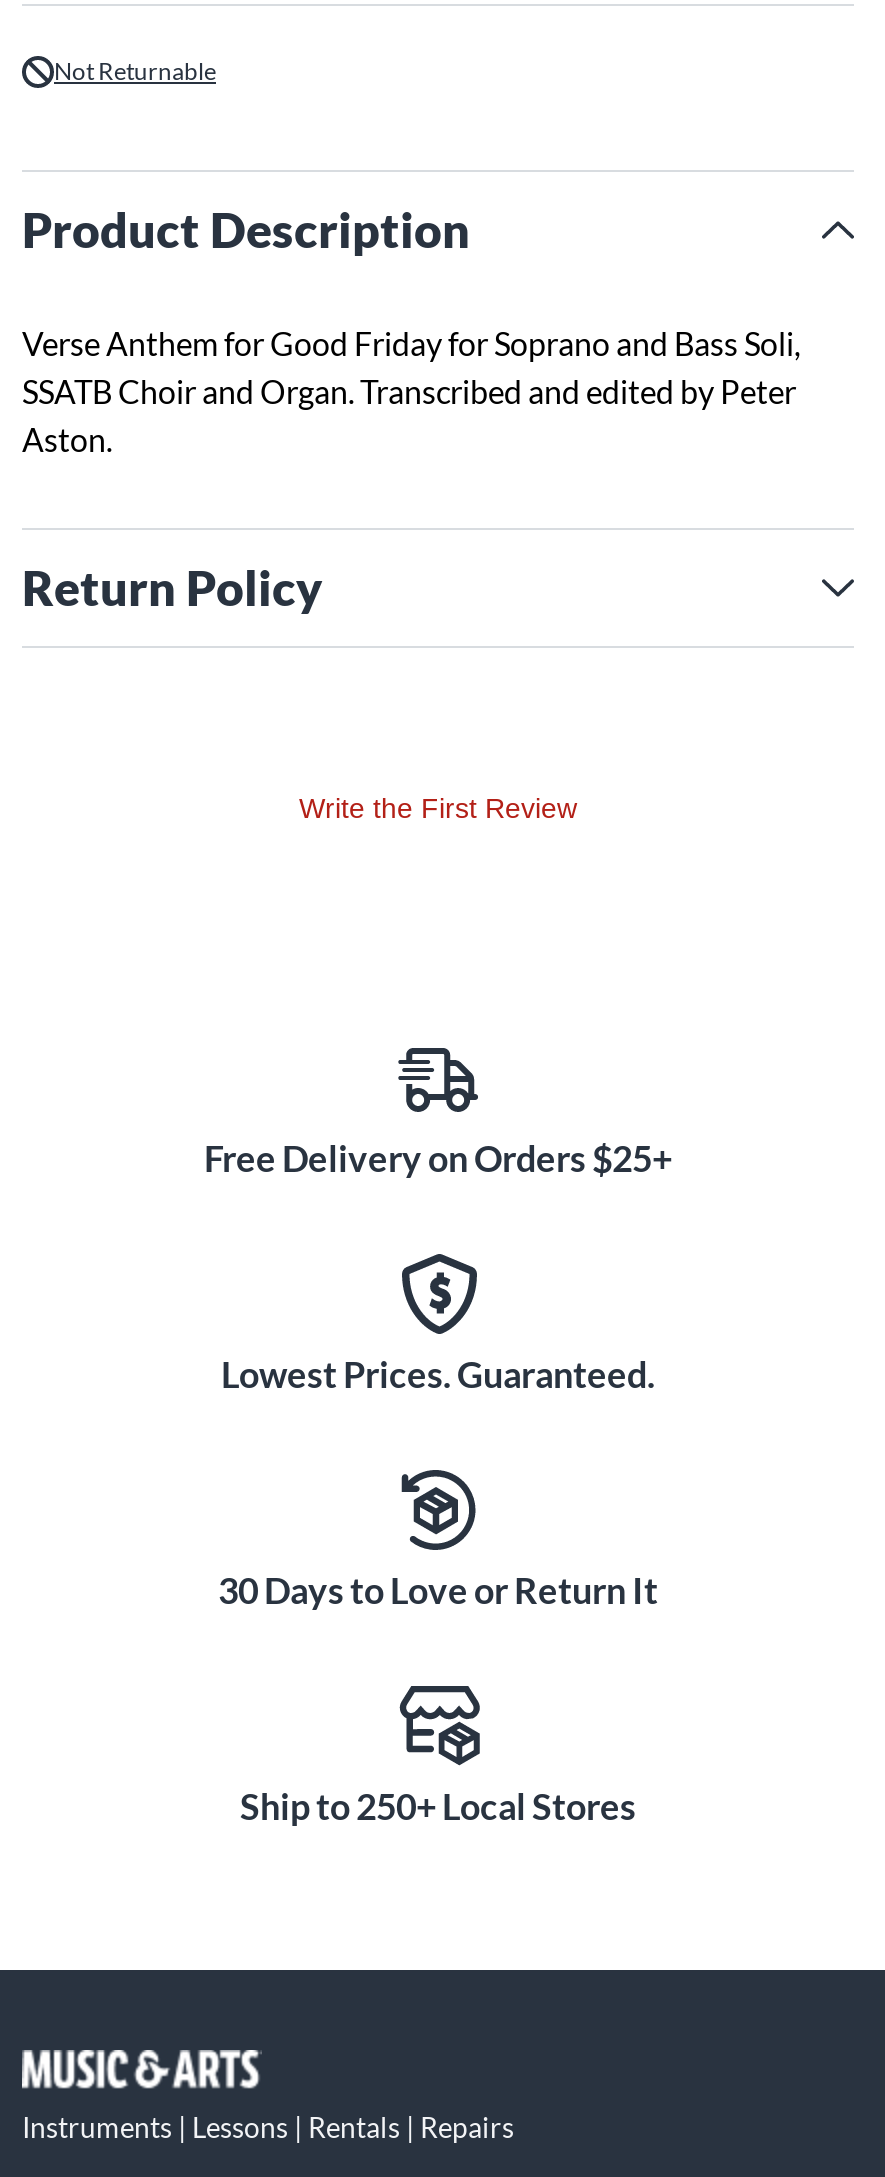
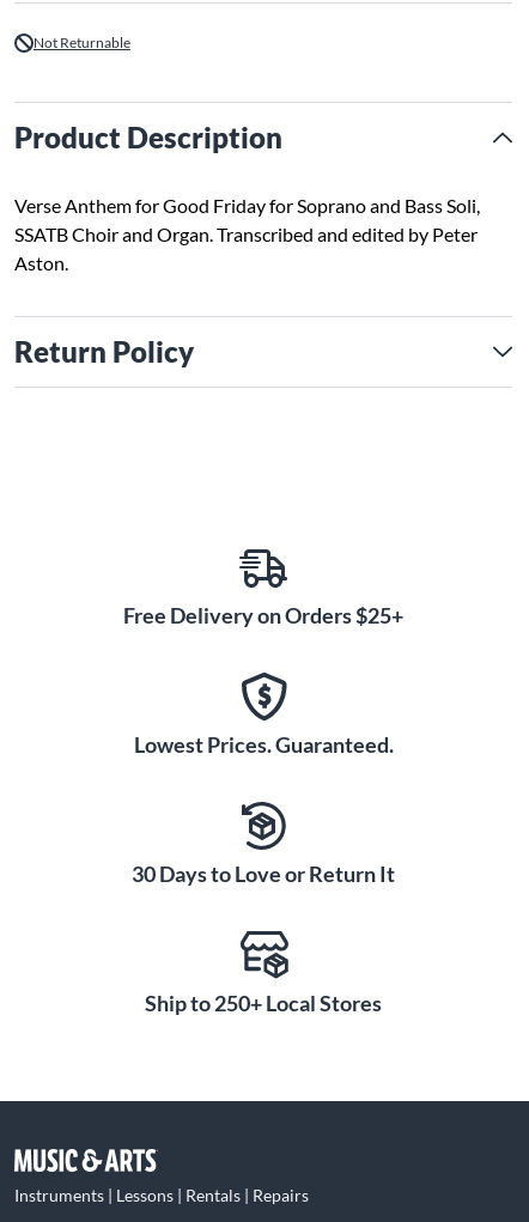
[299,792,577,824] Write the First Review -> none

